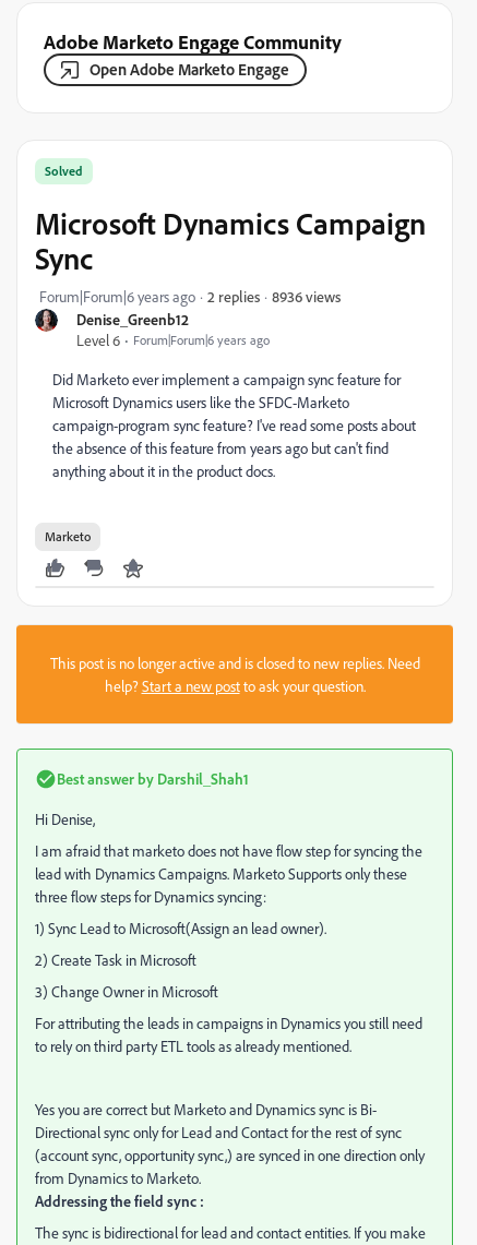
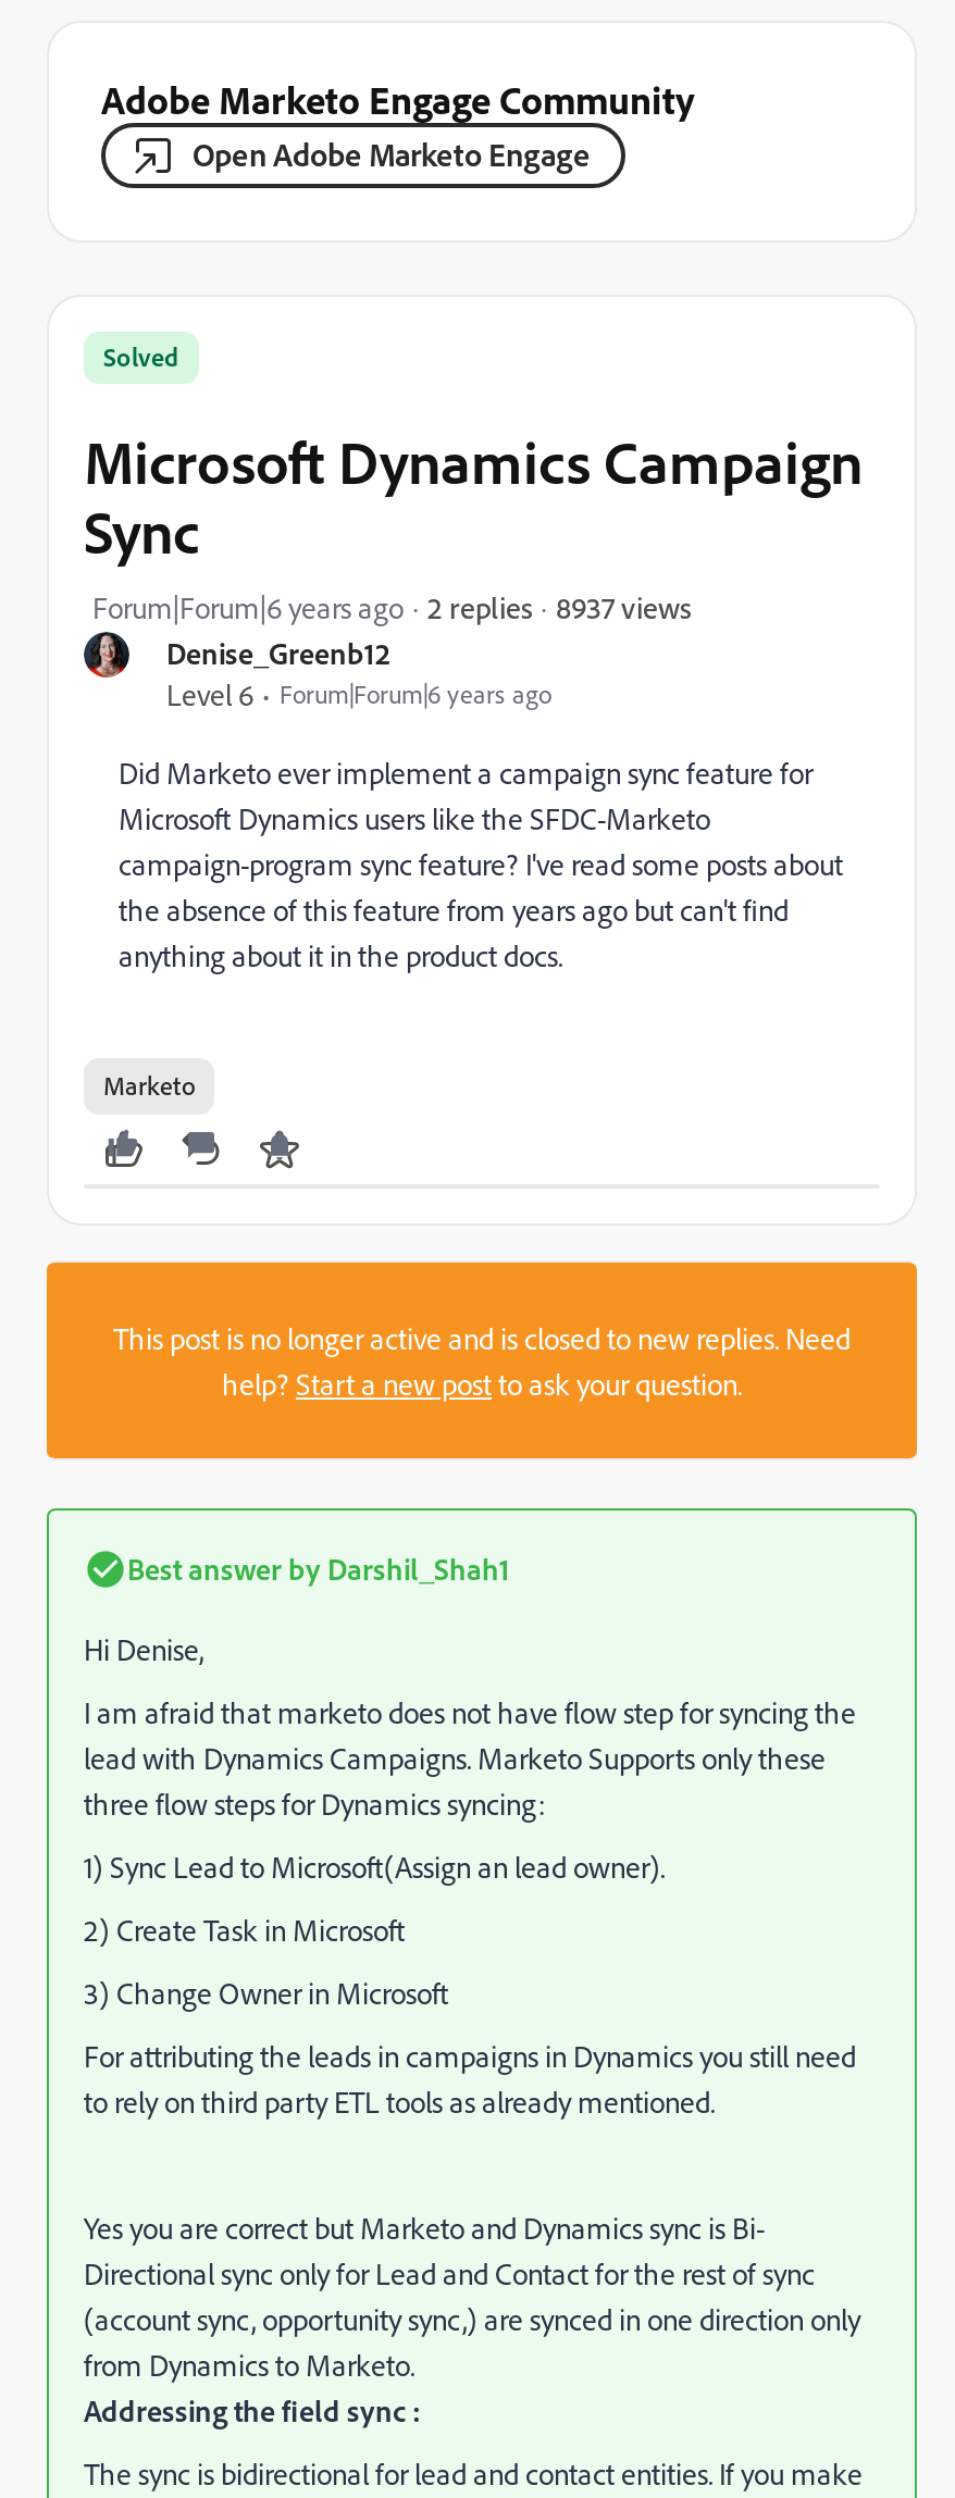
[272,286,341,305] 8936 views -> [556,587,691,624] 8937 views

